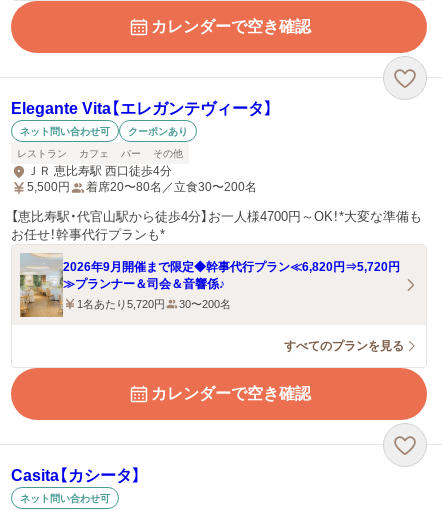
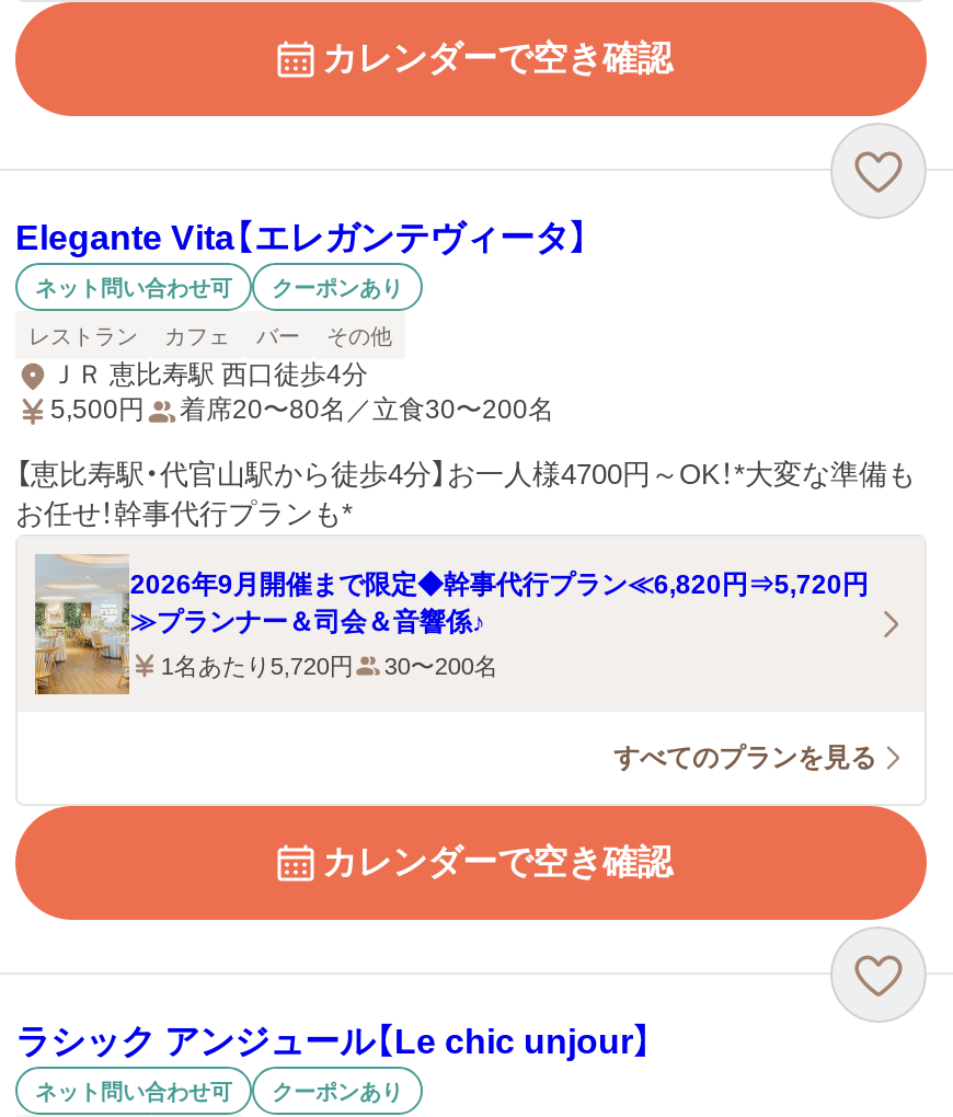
[11,467,141,484] Casita【カシータ】 -> [15,1023,653,1060] ラシック アンジュール【Le chic unjour】
none -> [272,1079,403,1103] クーポンあり

